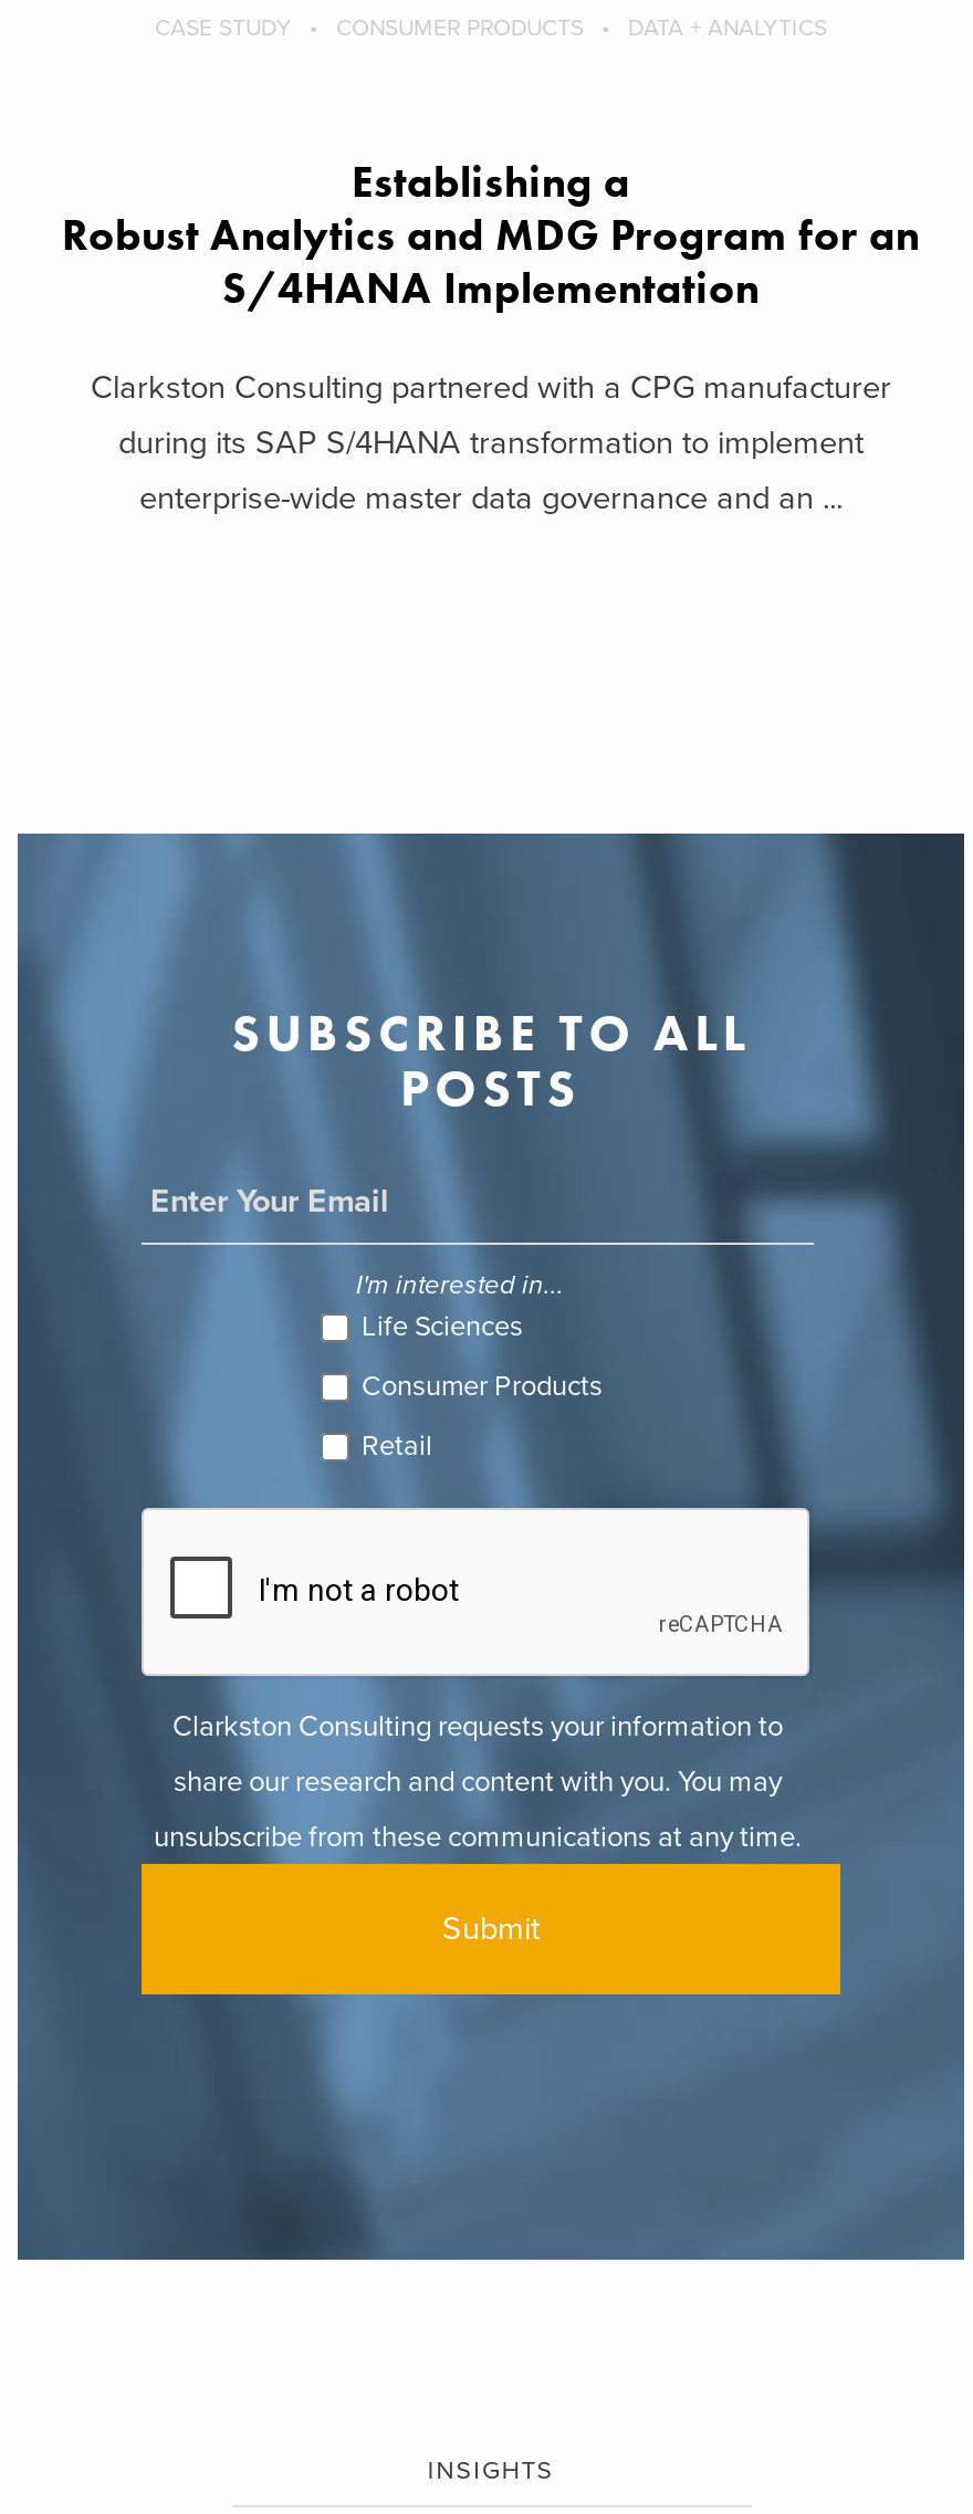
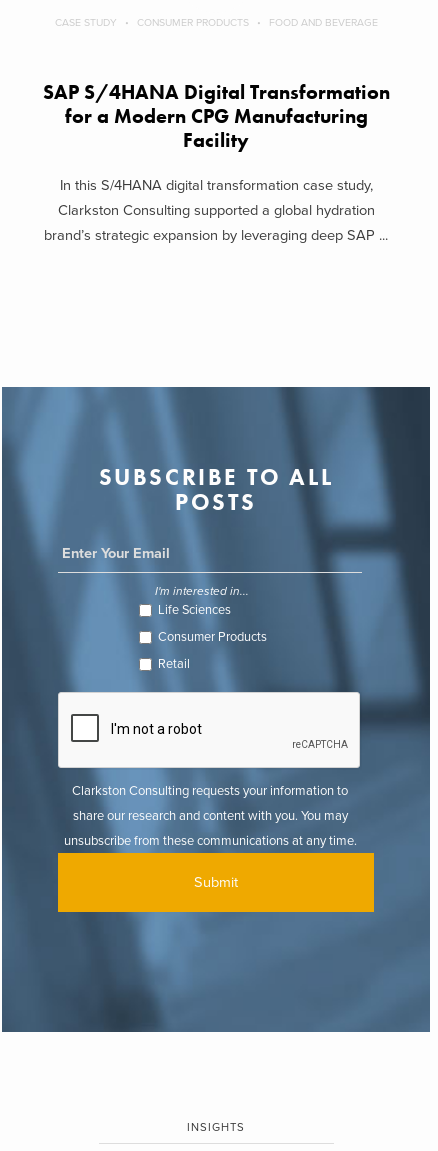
[628,13,827,42] DATA + ANALYTICS -> [268,16,377,29] FOOD AND BEVERAGE
[62,155,920,316] Establishing a | Robust Analytics and MDG Program for an | S/4HANA Implementation -> [42,80,389,153] SAP S/4HANA Digital Transformation | for a Modern CPG Manufacturing | Facility
[91,368,891,406] Clarkston Consulting partnered with a CPG manufacturer -> [59,176,372,193] In this S/4HANA digital transformation case study,
[118,423,864,461] during its SAP S/4HANA transformation to implement -> [57,201,374,218] Clarkston Consulting supported a global hydration
[139,479,843,516] enterprise-wide master data governance and an ... -> [44,226,388,243] brand’s strategic expansion by leveraging deep SAP ...

